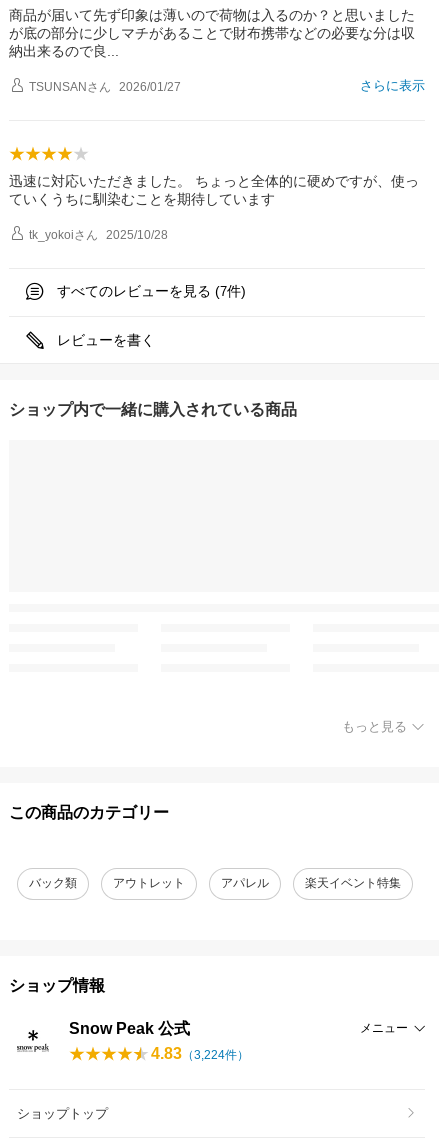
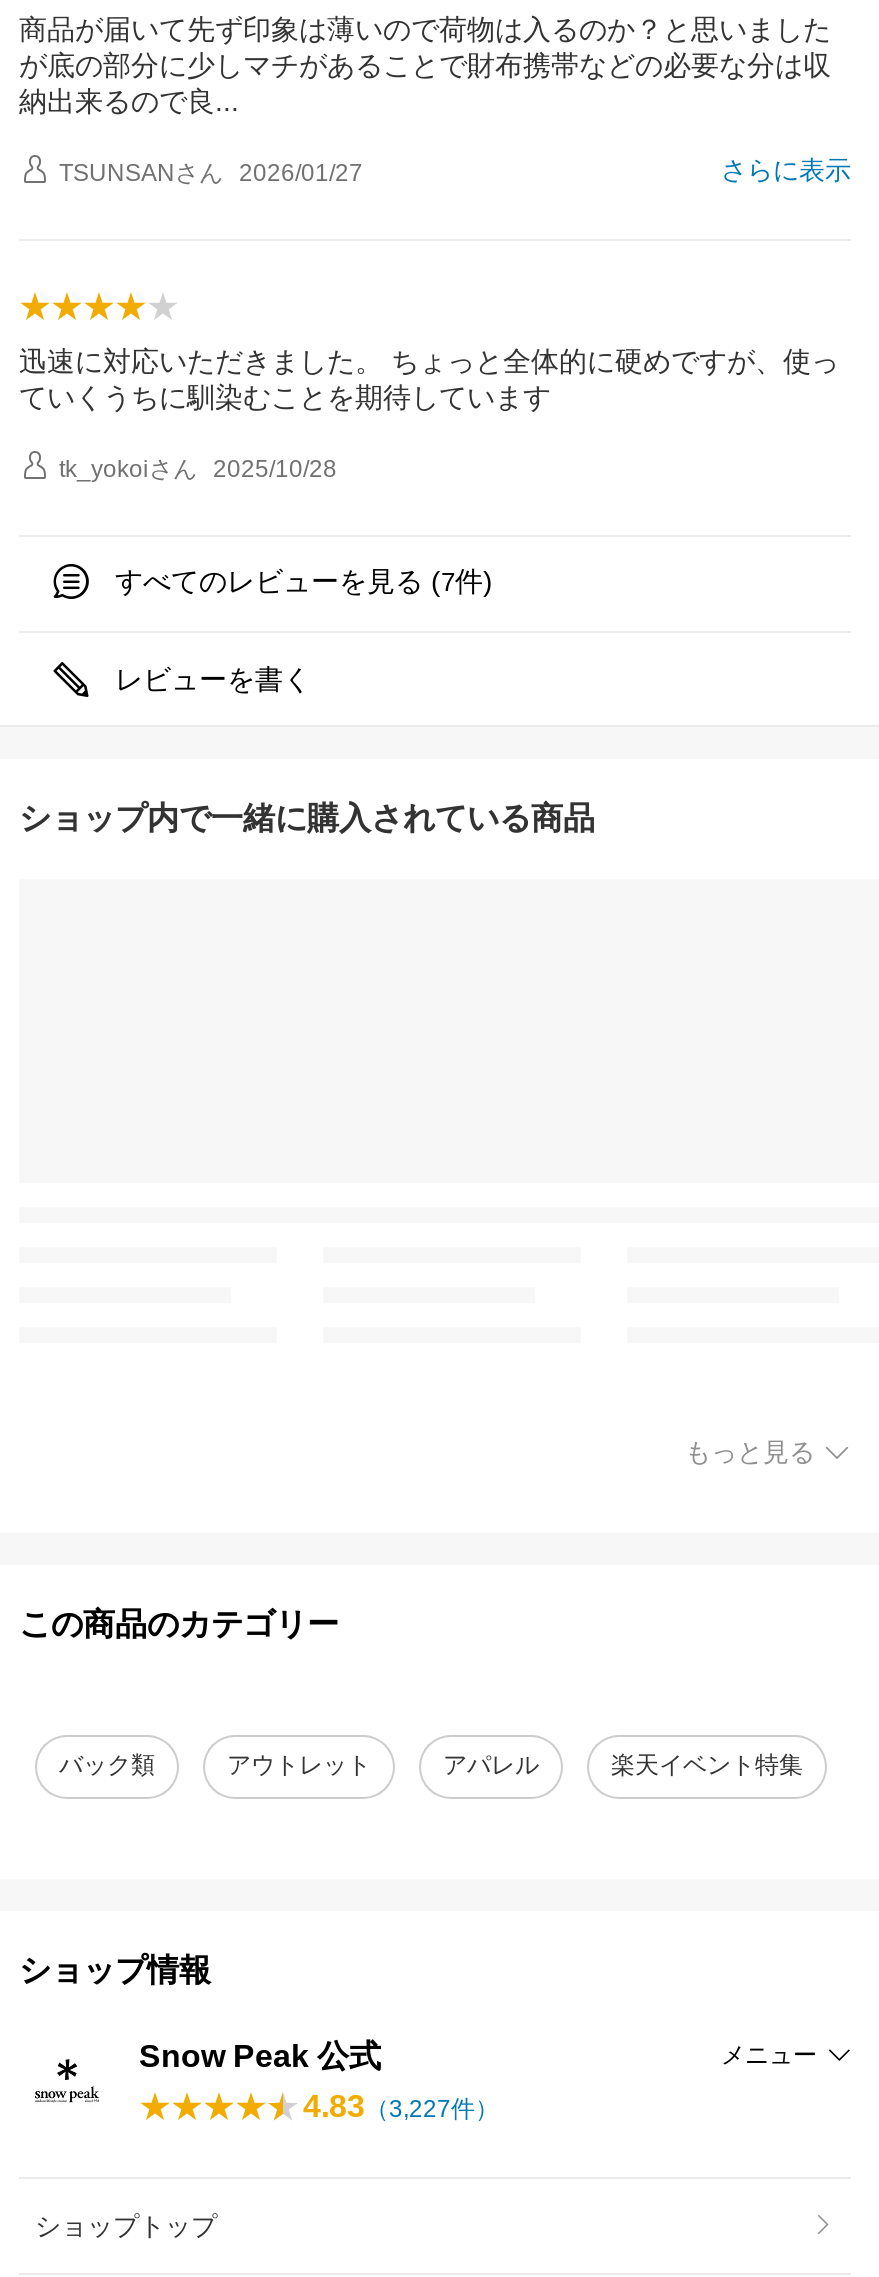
[151,1045,249,1062] 4.83（3,224件） -> [303,2089,499,2123] 4.83（3,227件）

